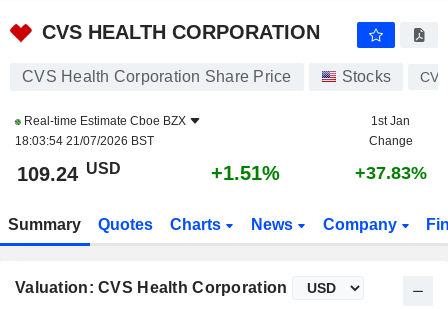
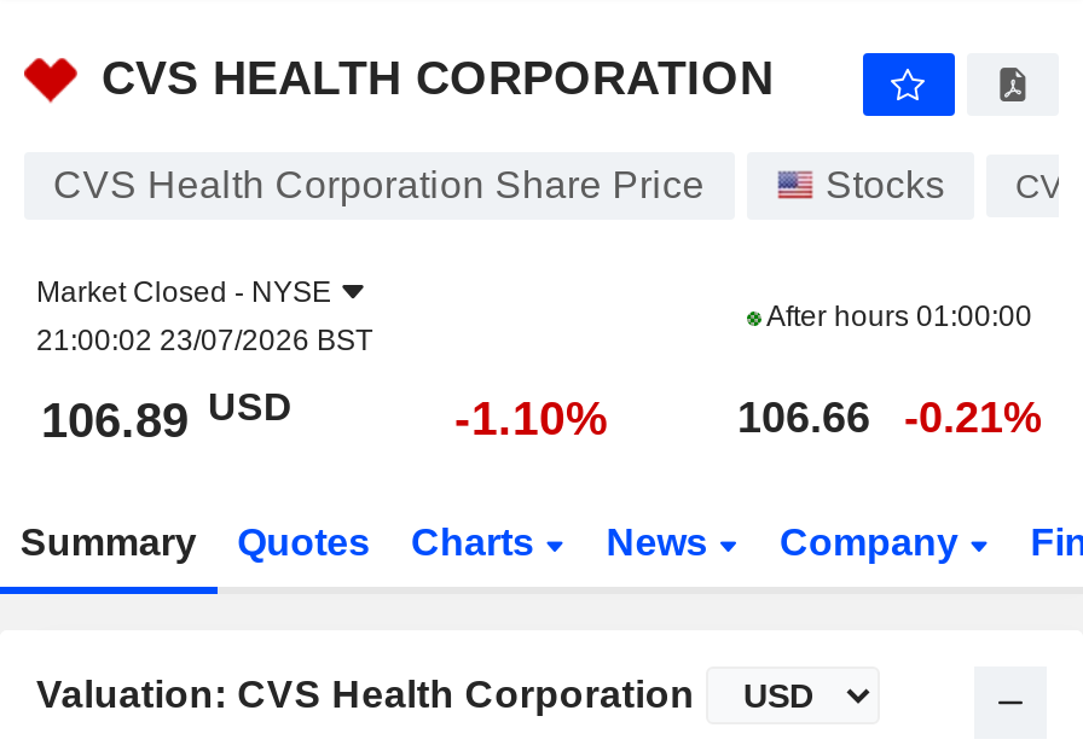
[15,114,186,148] Real-time Estimate Cboe BZX | 18:03:54 21/07/2026 BST -> [36,275,372,357] Market Closed - NYSE | 21:00:02 23/07/2026 BST
[368,114,412,148] 1st Jan | Change -> [761,299,1032,333] After hours 01:00:00
[17,159,426,185] 109.24 USD | +1.51% | +37.83% -> [41,385,1042,447] 106.89 USD | -1.10% | 106.66 | -0.21%

